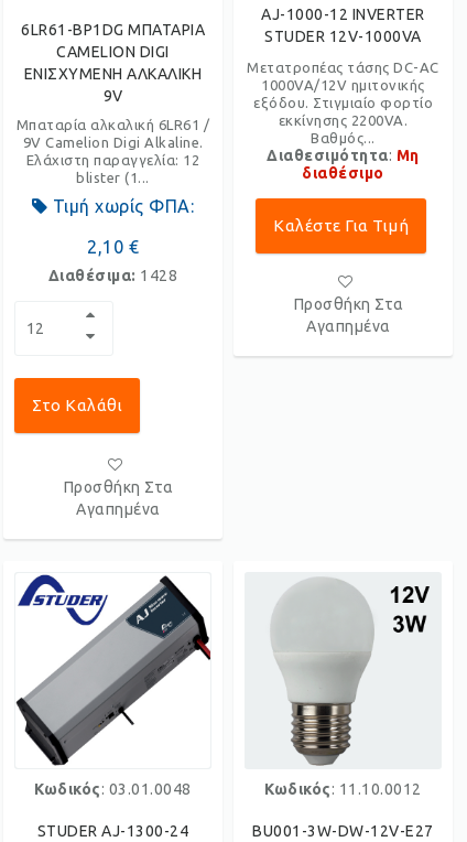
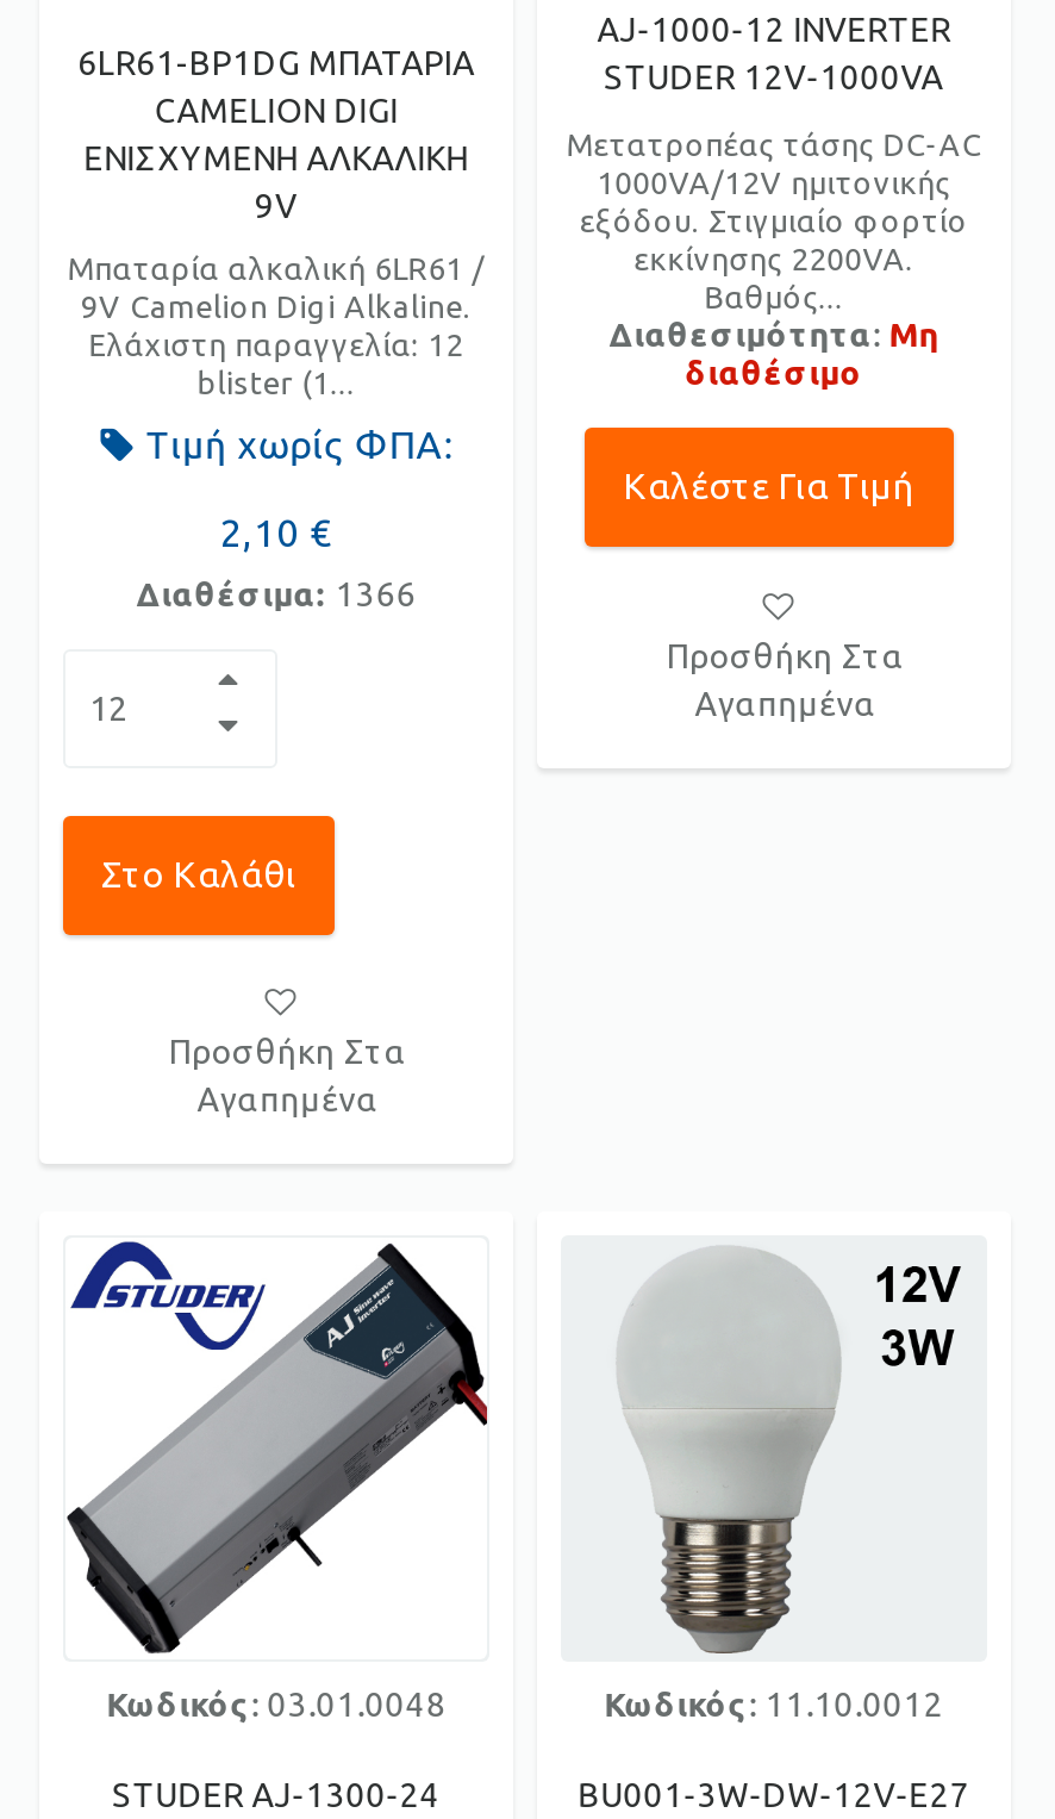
[48,267,178,284] Διαθέσιμα: 1428 -> [136,575,416,613] Διαθέσιμα: 1366

